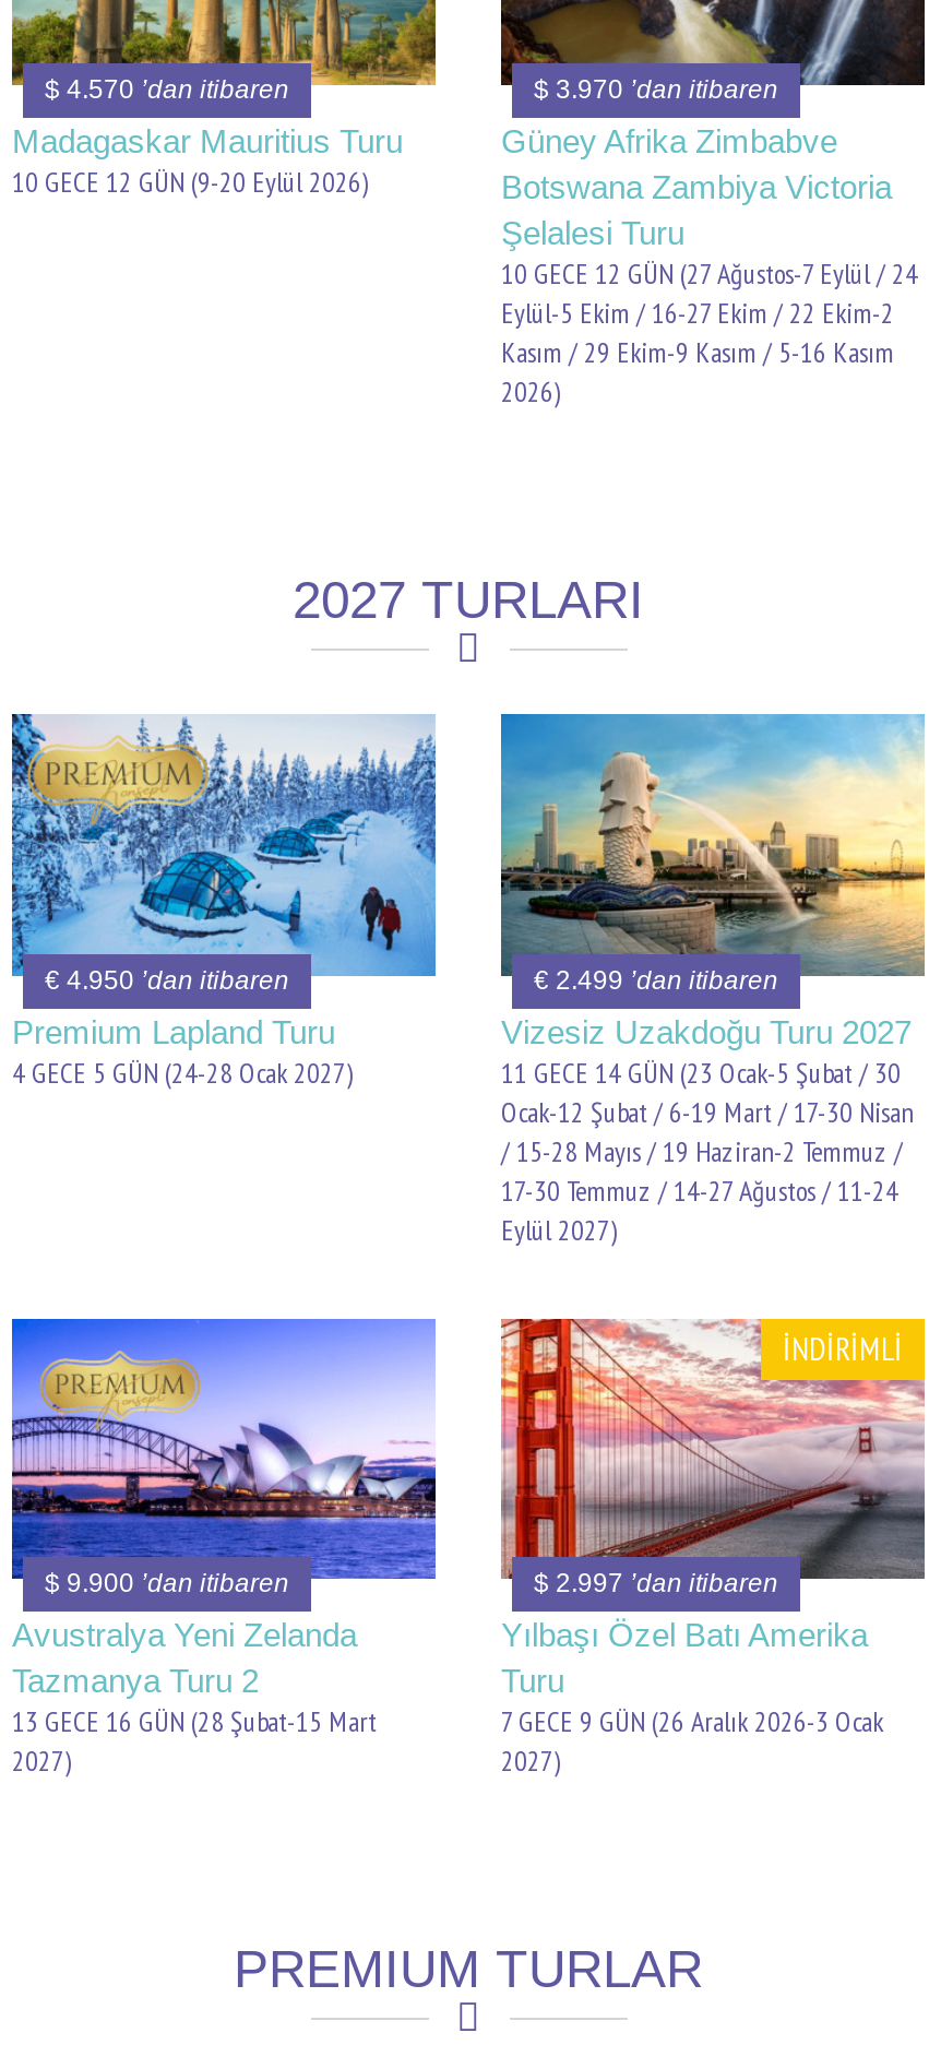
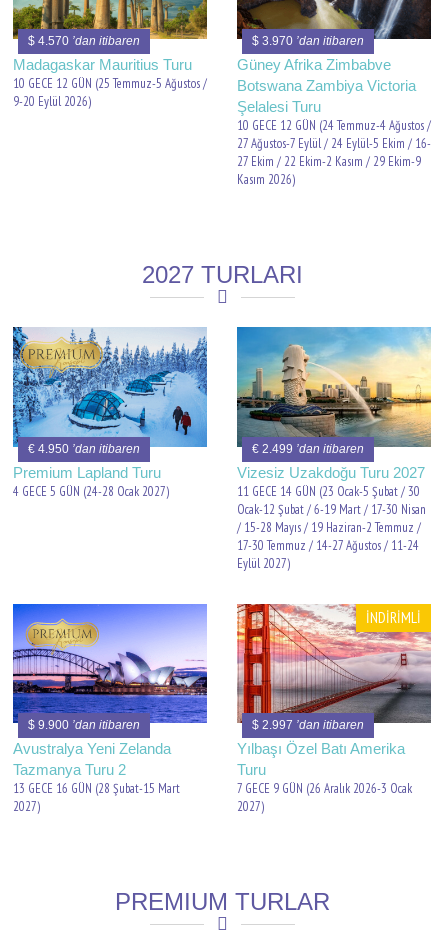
[12,165,368,202] 10 GECE 12 GÜN (9-20 Eylül 2026) -> [13,75,207,110] 10 GECE 12 GÜN (25 Temmuz-5 Ağustos / | 9-20 Eylül 2026)
[501,256,918,411] 10 GECE 12 GÜN (27 Ağustos-7 Eylül / 24 | Eylül-5 Ekim / 16-27 Ekim / 22 Ekim-2 | Kasım / 29 Ekim-9 Kasım / 5-16 Kasım | 2026) -> [237,117,431,188] 10 GECE 12 GÜN (24 Temmuz-4 Ağustos / | 27 Ağustos-7 Eylül / 24 Eylül-5 Ekim / 16- | 27 Ekim / 22 Ekim-2 Kasım / 29 Ekim-9 | Kasım 2026)

